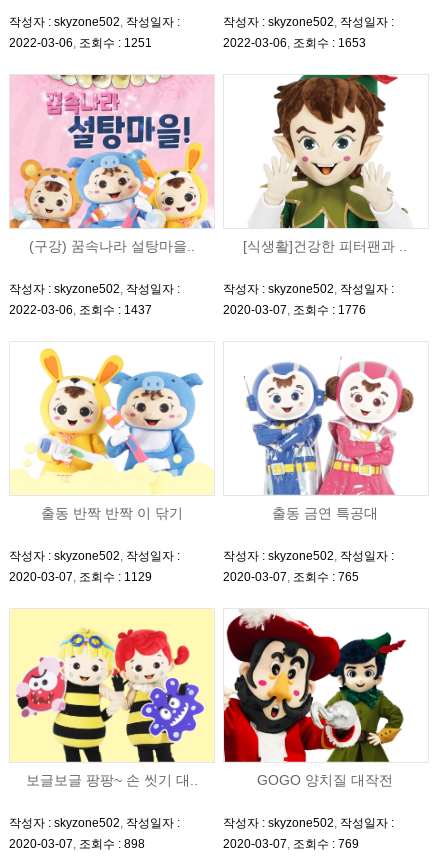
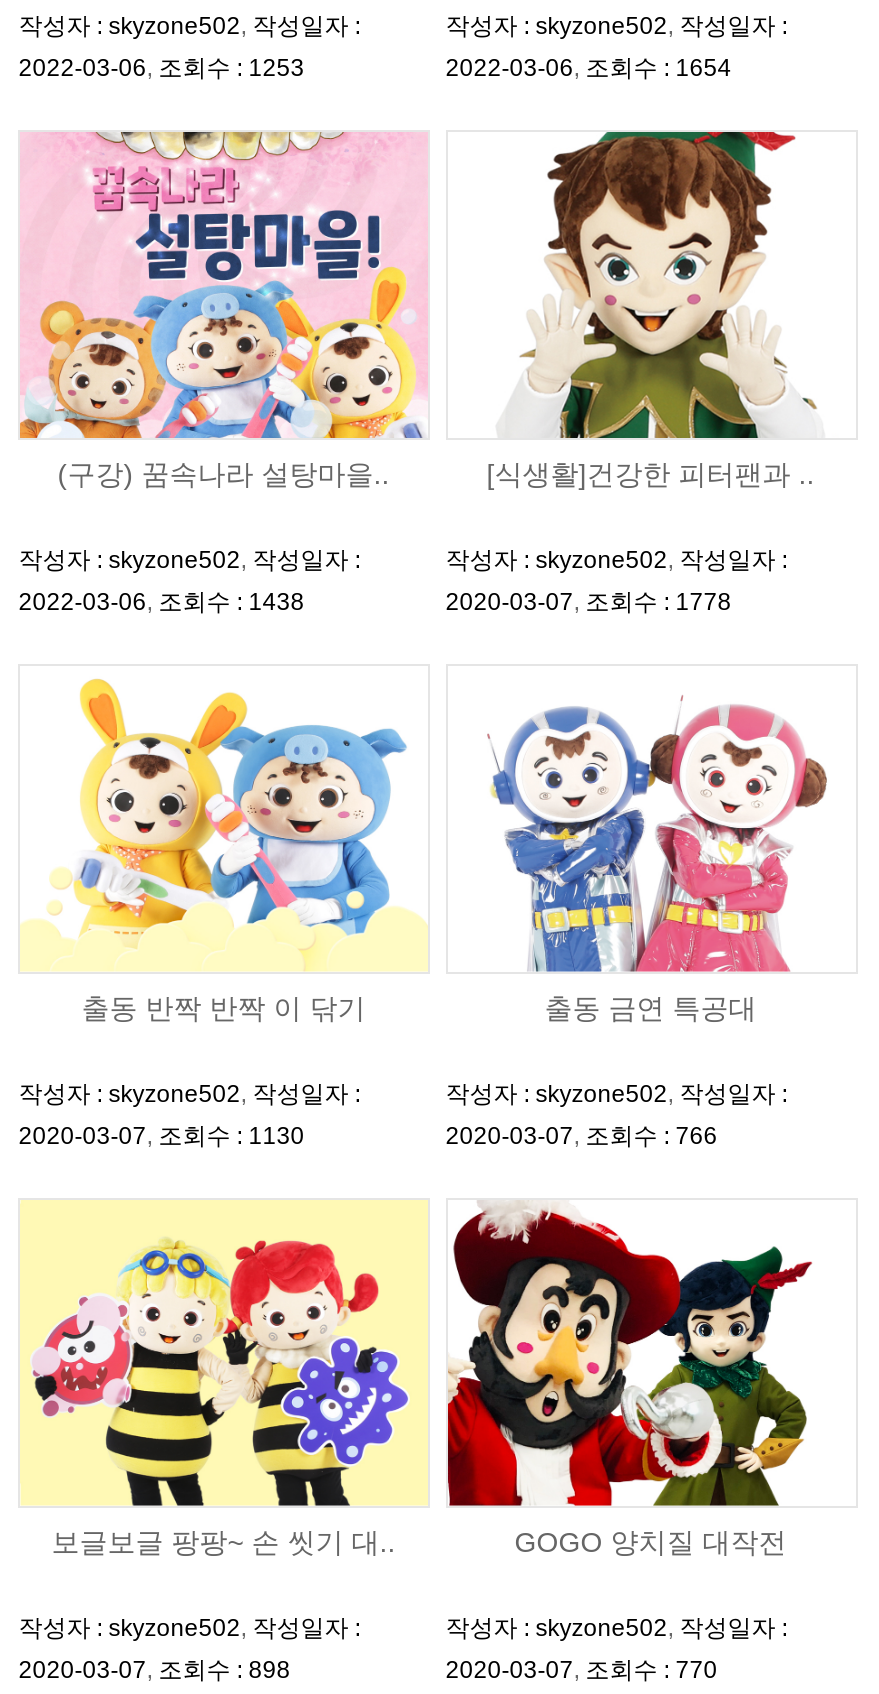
[9,36,152,50] 2022-03-06, 조회수 : 1251 -> [19,54,305,82] 2022-03-06, 조회수 : 1253
[223,36,366,50] 2022-03-06, 조회수 : 1653 -> [446,54,732,82] 2022-03-06, 조회수 : 1654
[9,303,152,317] 2022-03-06, 조회수 : 1437 -> [19,588,305,616] 2022-03-06, 조회수 : 1438
[223,303,366,317] 2020-03-07, 조회수 : 1776 -> [446,588,732,616] 2020-03-07, 조회수 : 1778
[9,570,152,584] 2020-03-07, 조회수 : 1129 -> [19,1122,305,1150] 2020-03-07, 조회수 : 1130
[223,570,359,584] 2020-03-07, 조회수 : 765 -> [446,1122,718,1150] 2020-03-07, 조회수 : 766
[223,837,359,851] 2020-03-07, 조회수 : 769 -> [446,1656,718,1684] 2020-03-07, 조회수 : 770

